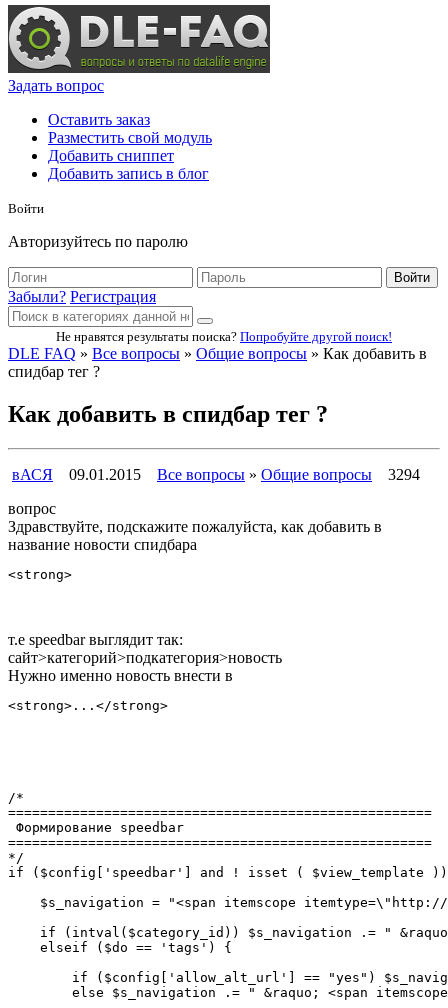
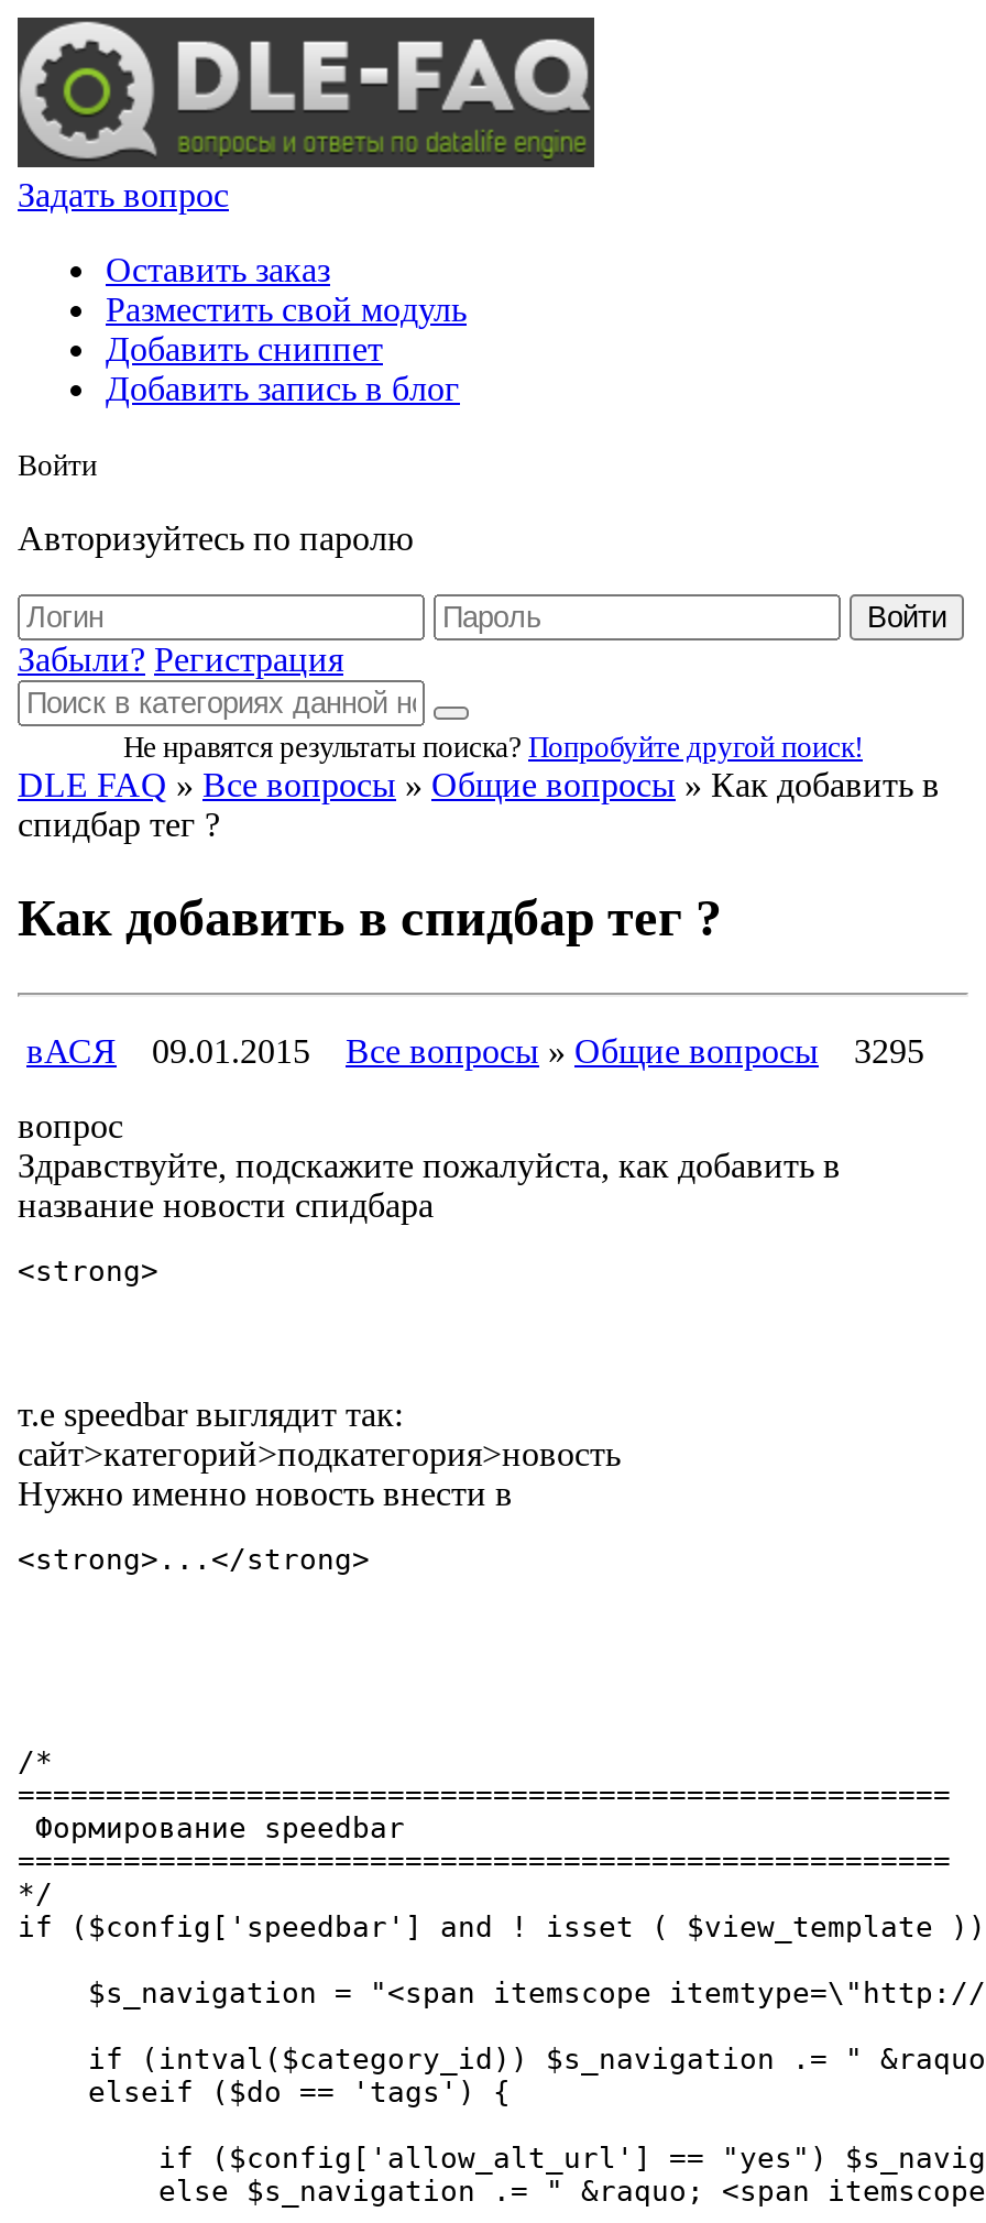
[12,466,420,483] вАСЯ 09.01.2015 Все вопросы» Общие вопросы 3294 -> [26,1032,924,1069] вАСЯ 09.01.2015 Все вопросы» Общие вопросы 3295

